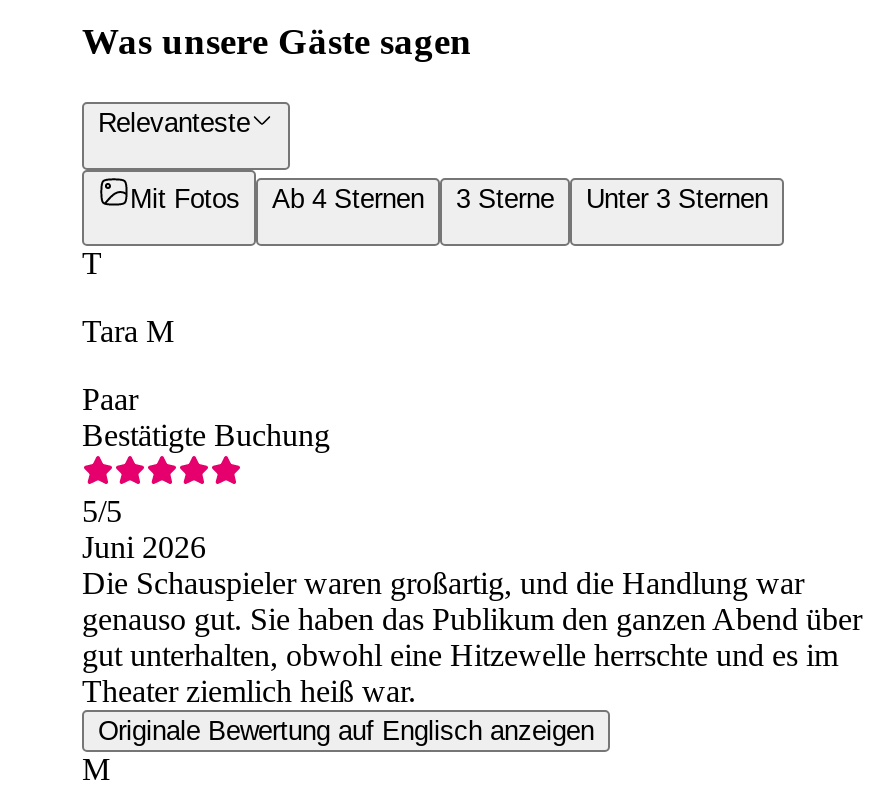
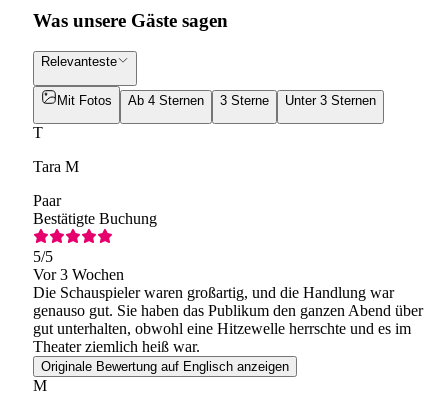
[82,531,206,565] Juni 2026 -> [33,266,124,283] Vor 3 Wochen

